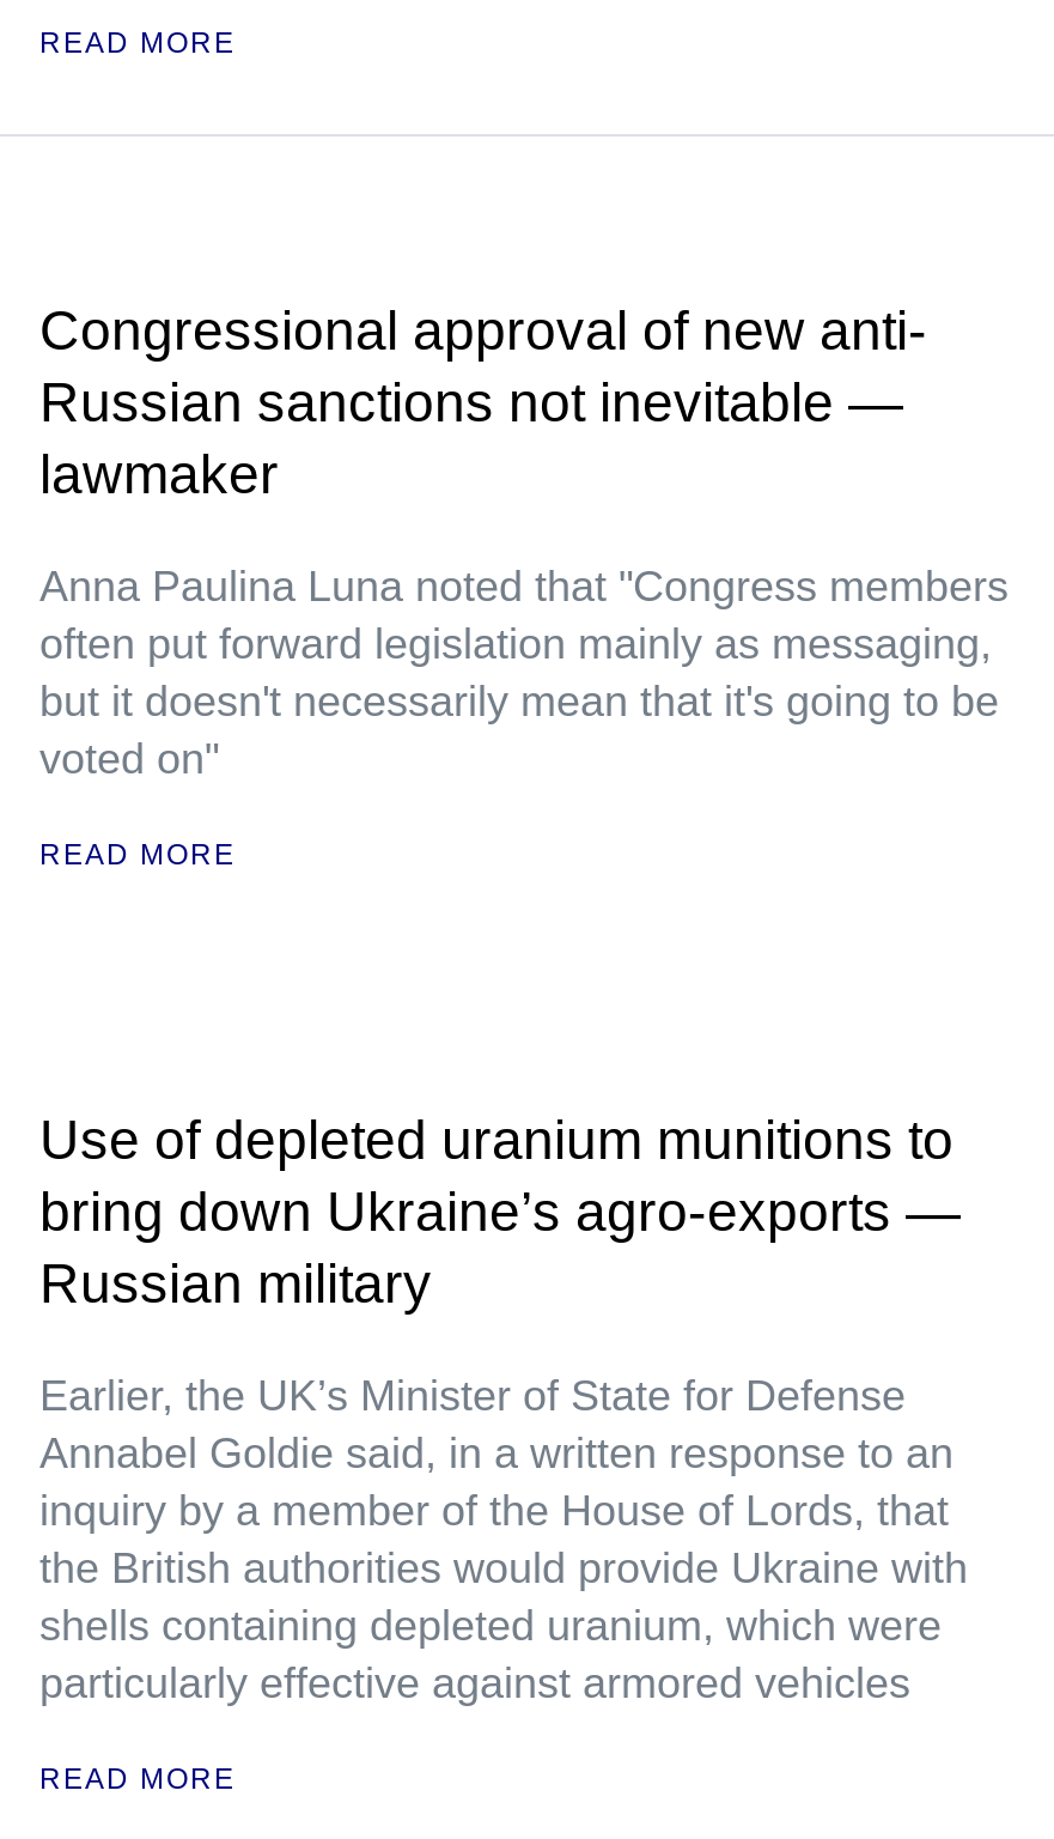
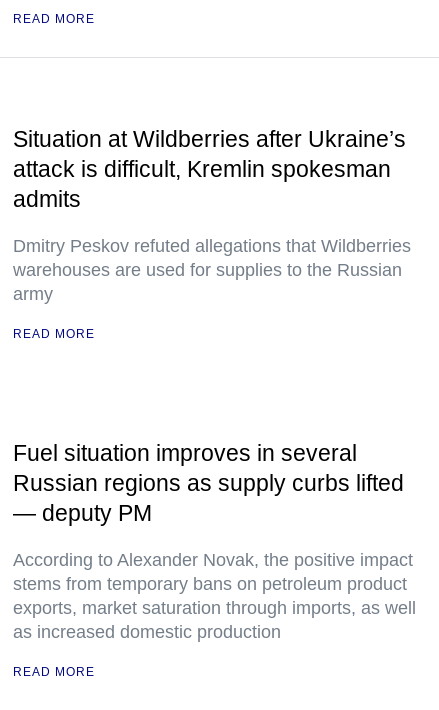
[39,299,927,505] Congressional approval of new anti- | Russian sanctions not inevitable — | lawmaker -> [13,126,406,212] Situation at Wildberries after Ukraine’s | attack is difficult, Kremlin spokesman | admits
[39,563,1009,783] Anna Paulina Luna noted that "Congress members | often put forward legislation mainly as messaging, | but it doesn't necessarily mean that it's going to be | voted on" -> [13,236,411,304] Dmitry Peskov refuted allegations that Wildberries | warehouses are used for supplies to the Russian | army
[39,1109,961,1315] Use of depleted uranium munitions to | bring down Ukraine’s agro-exports — | Russian military -> [13,440,404,526] Fuel situation improves in several | Russian regions as supply curbs lifted | — deputy PM
[39,1372,968,1707] Earlier, the UK’s Minister of State for Defense | Annabel Goldie said, in a written response to an | inquiry by a member of the House of Lords, that | the British authorities would provide Ukraine with | shells containing depleted uranium, which were | particularly effective against armored vehicles -> [13,550,416,642] According to Alexander Novak, the positive impact | stems from temporary bans on petroleum product | exports, market saturation through imports, as well | as increased domestic production

